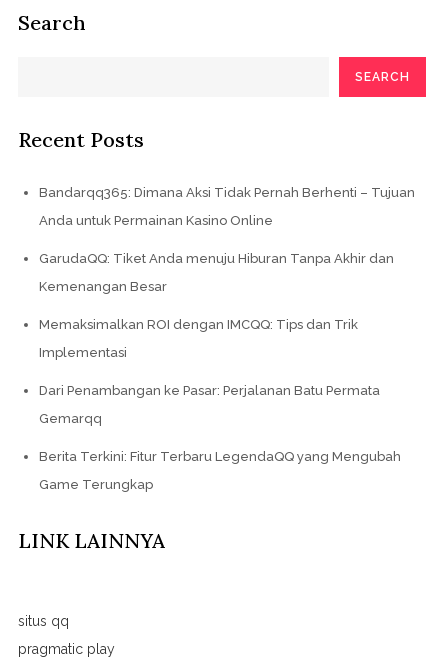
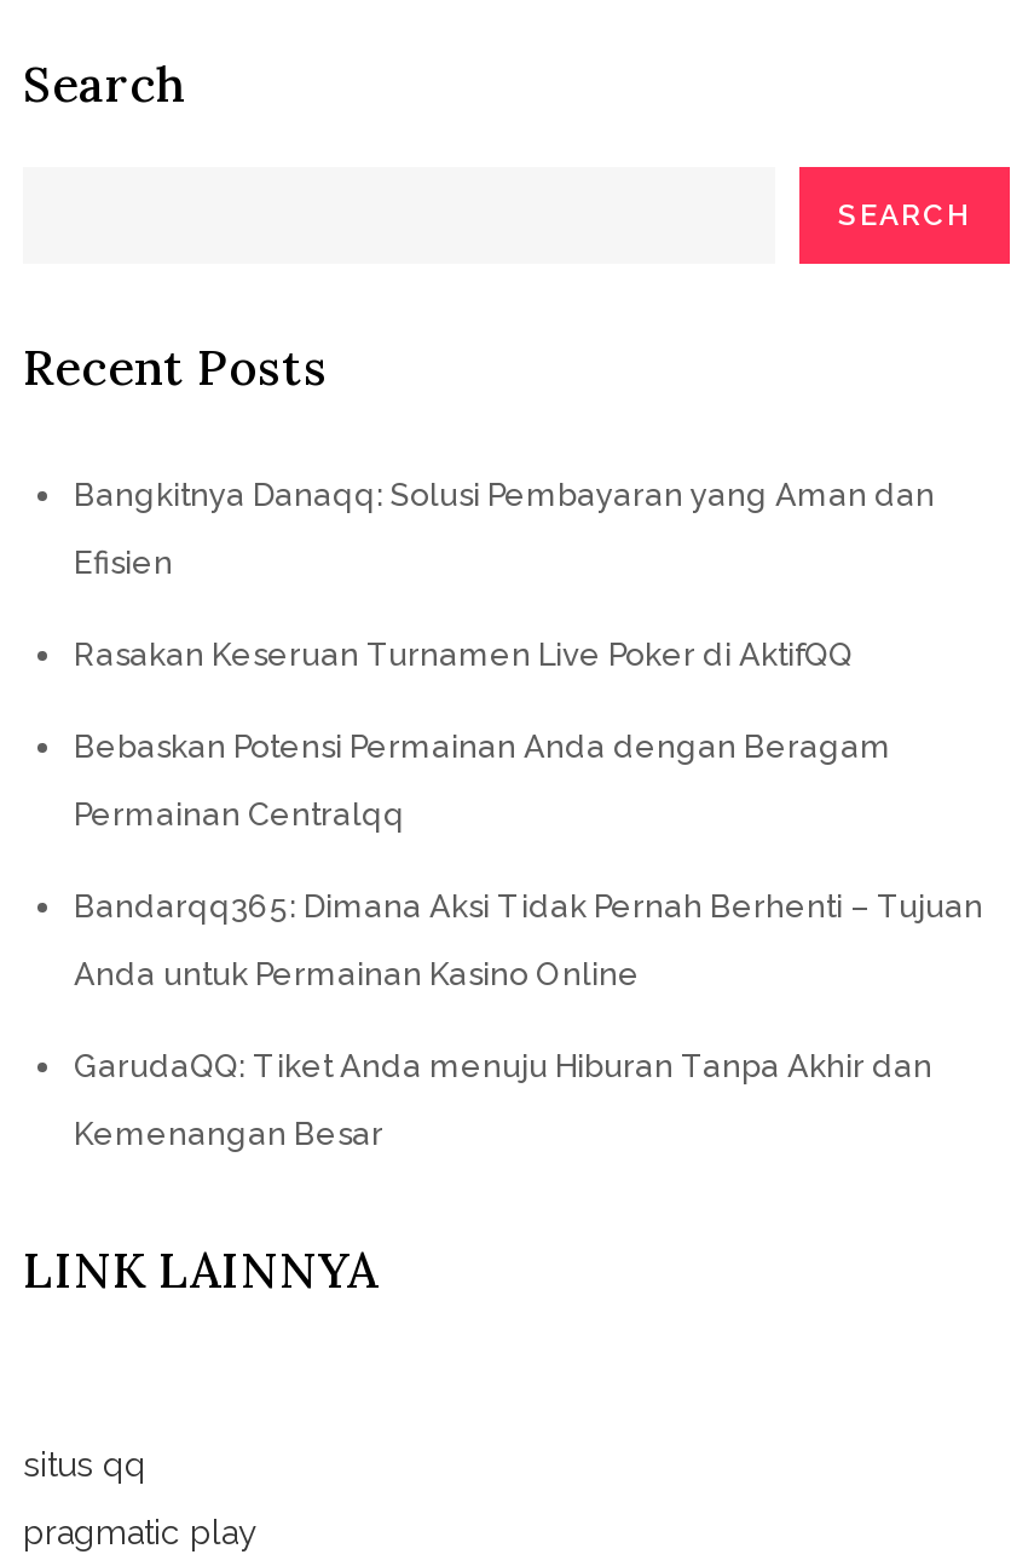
none -> [74,477,935,833] Bangkitnya Danaqq: Solusi Pembayaran yang Aman dan | Efisien | Rasakan Keseruan Turnamen Live Poker di AktifQQ | Bebaskan Potensi Permainan Anda dengan Beragam | Permainan Centralqq
moved [39,185,415,294] -> [74,888,983,1152]: Bandarqq365: Dimana Aksi Tidak Pernah Berhenti – Tujuan | Anda untuk Permainan Kasino Online | GarudaQQ: Tiket Anda menuju Hiburan Tanpa Akhir dan | Kemenangan Besar
[39,317,401,492] Memaksimalkan ROI dengan IMCQQ: Tips dan Trik | Implementasi | Dari Penambangan ke Pasar: Perjalanan Batu Permata | Gemarqq | Berita Terkini: Fitur Terbaru LegendaQQ yang Mengubah | Game Terungkap -> none

